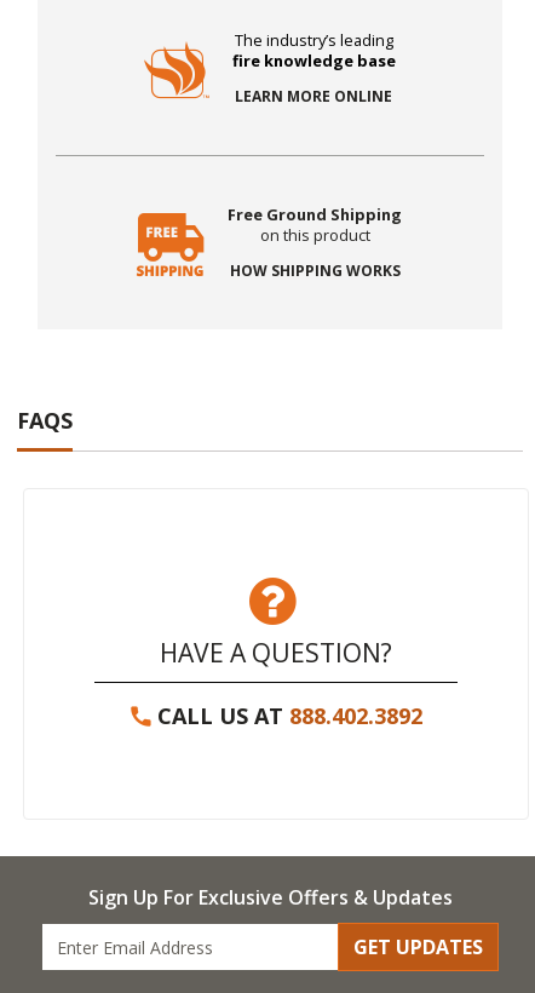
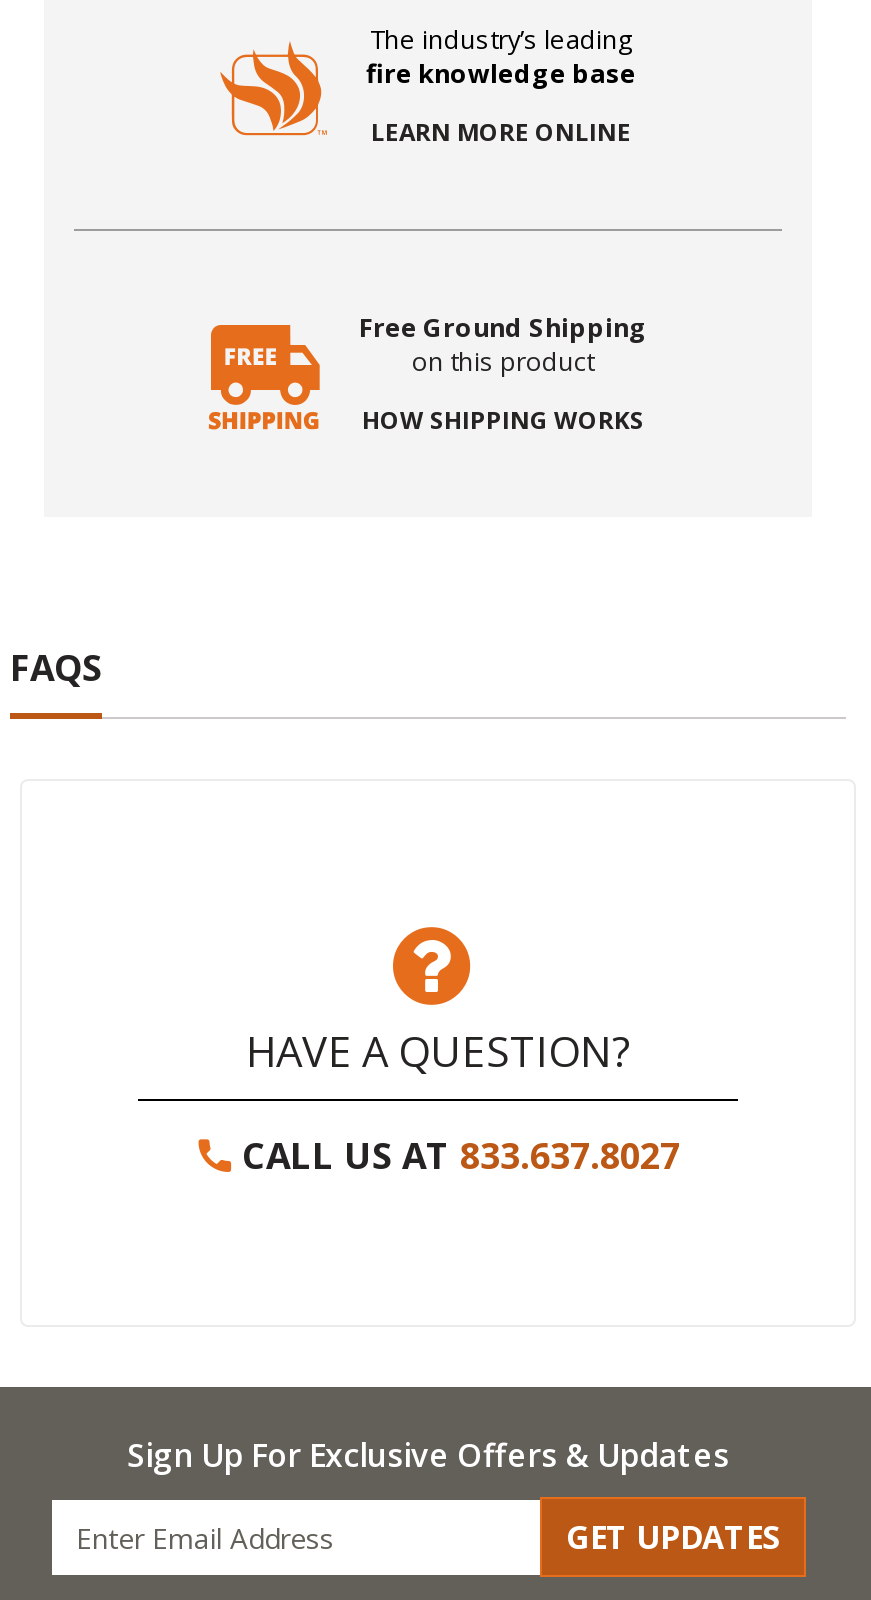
[157,702,422,731] CALL US AT 888.402.3892 -> [242,1132,680,1180] CALL US AT 833.637.8027

